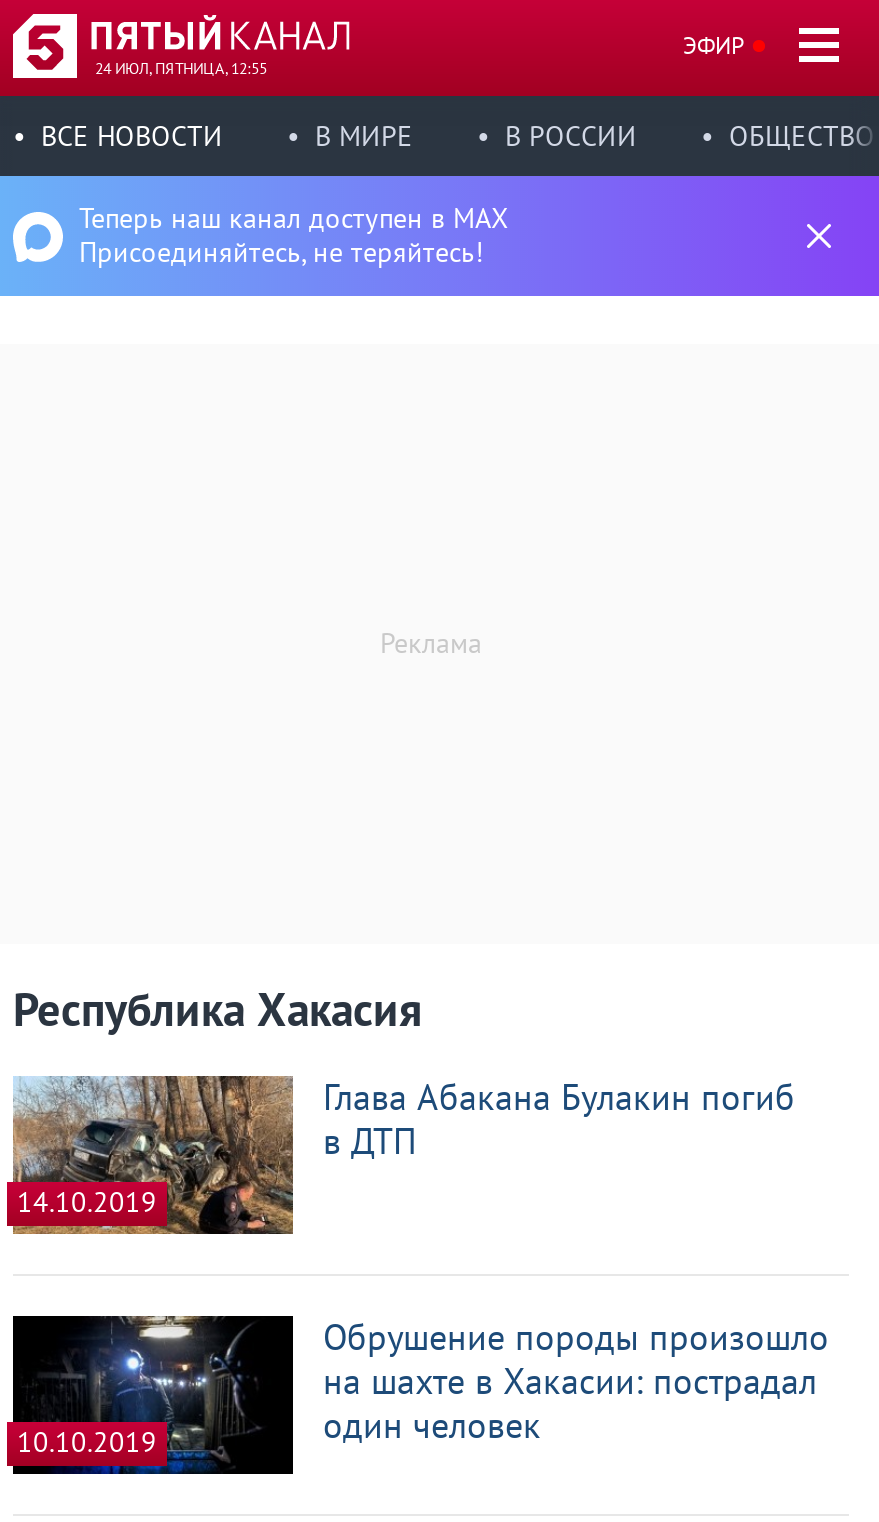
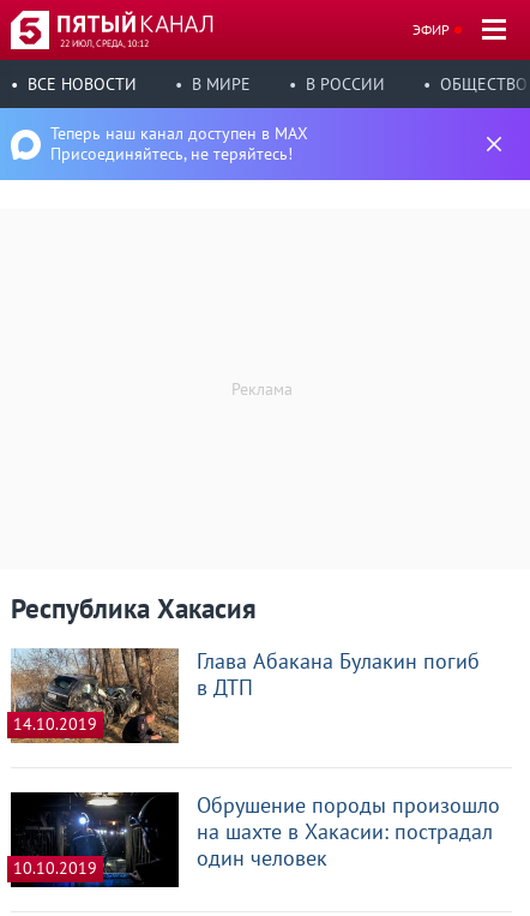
[95,58,267,78] 24 ИЮЛ, ПЯТНИЦА, 12:55 -> [60,37,149,49] 22 ИЮЛ, СРЕДА, 10:12

